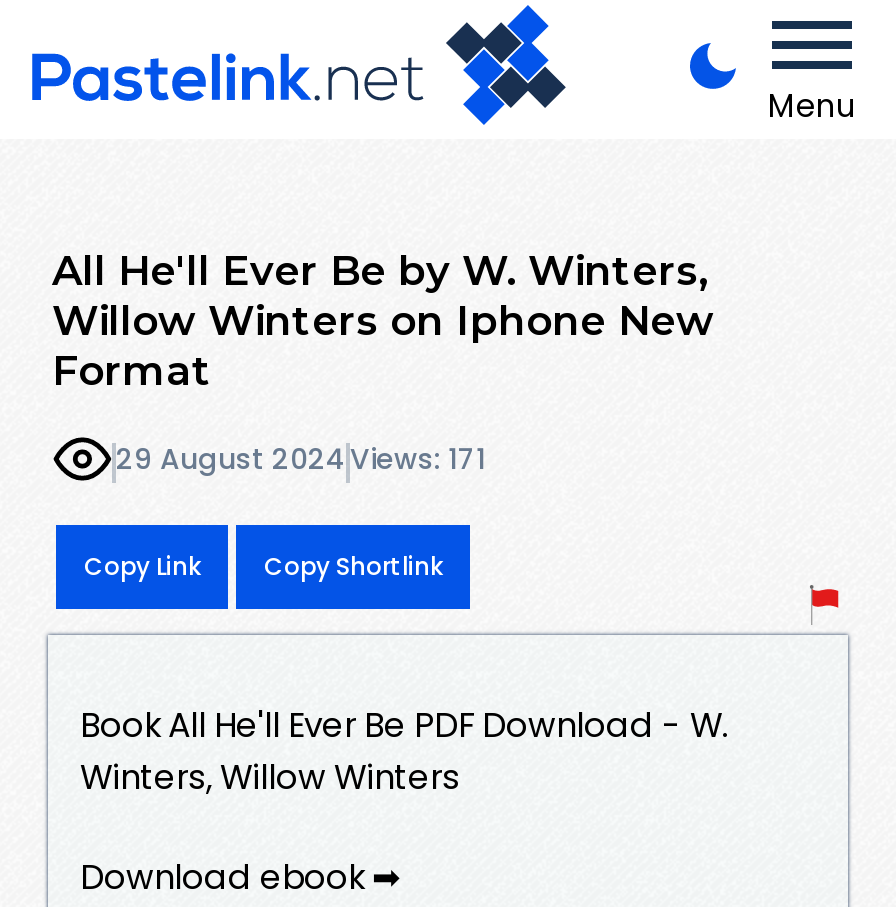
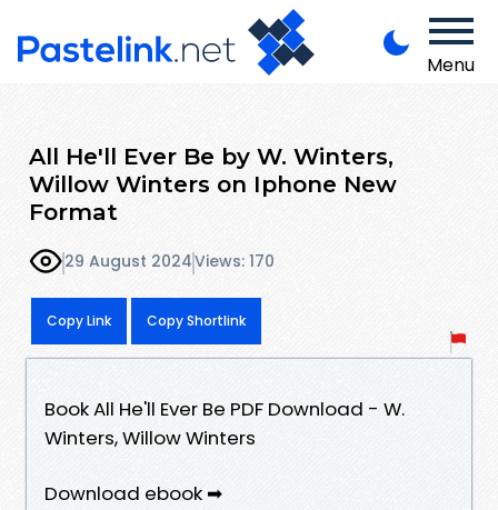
[116,440,486,480] 29 August 2024 Views: 171 -> [64,250,275,273] 29 August 2024 Views: 170

